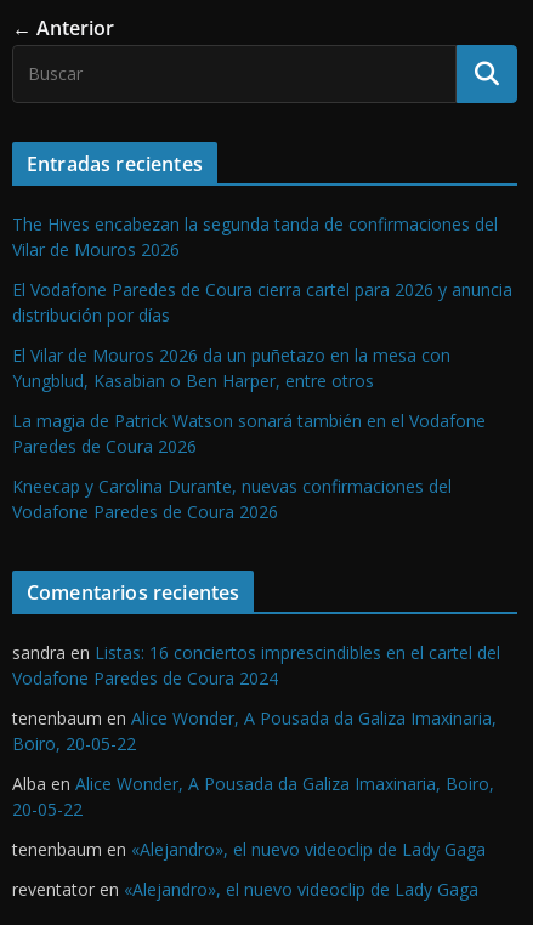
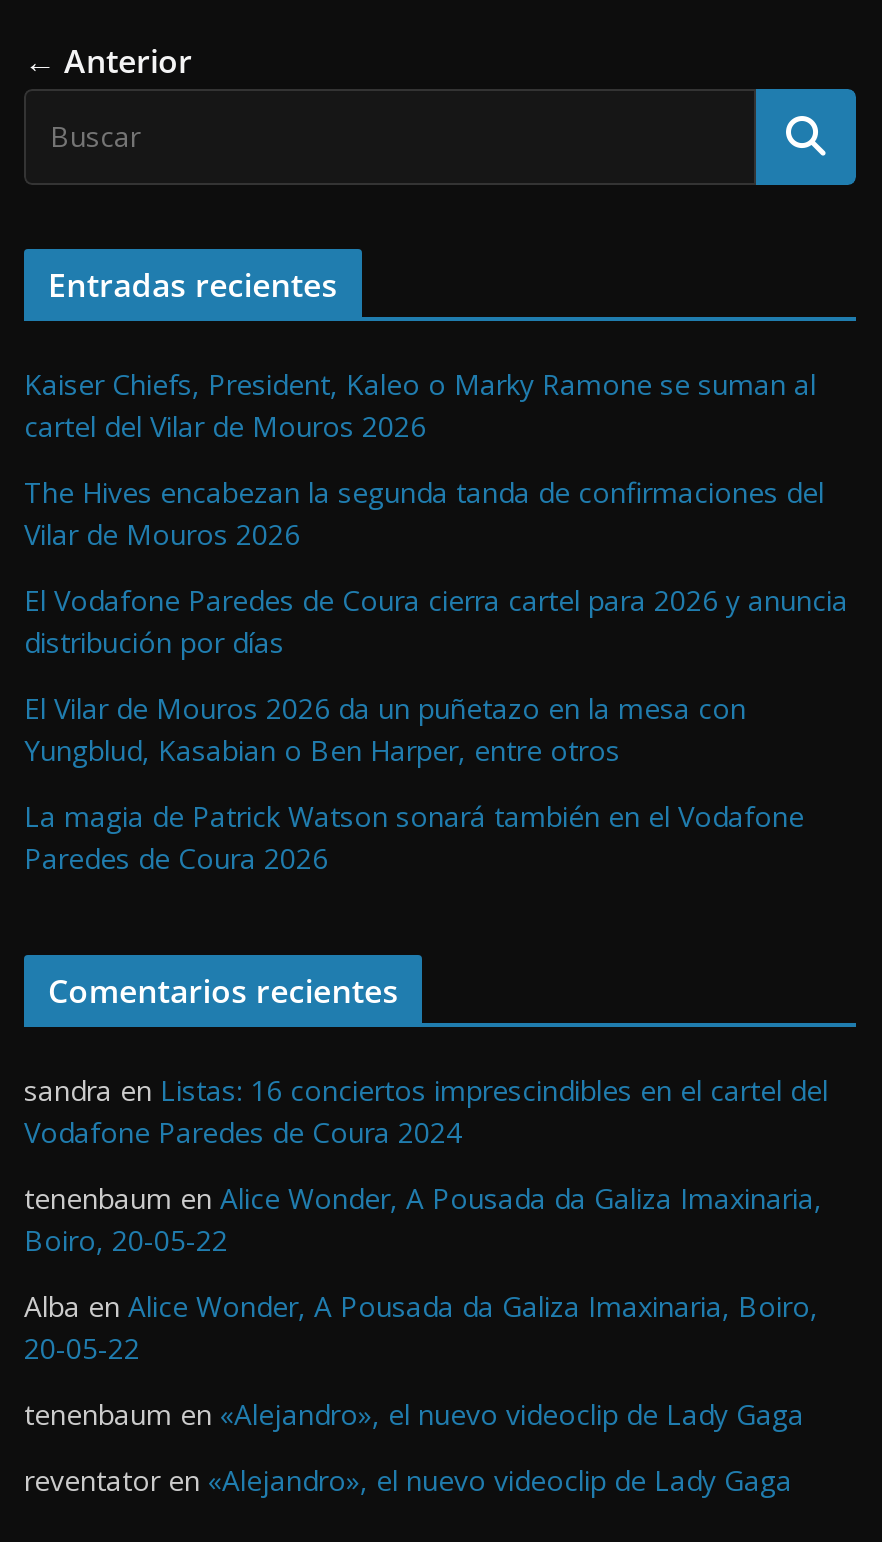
none -> [24,365,816,445] Kaiser Chiefs, President, Kaleo o Marky Ramone se suman al | cartel del Vilar de Mouros 2026
moved [12,213,512,458] -> [24,473,848,877]: The Hives encabezan la segunda tanda de confirmaciones del | Vilar de Mouros 2026 | El Vodafone Paredes de Coura cierra cartel para 2026 y anuncia | distribución por días | El Vilar de Mouros 2026 da un puñetazo en la mesa con | Yungblud, Kasabian o Ben Harper, entre otros | La magia de Patrick Watson sonará también en el Vodafone | Paredes de Coura 2026
[12,475,452,524] Kneecap y Carolina Durante, nuevas confirmaciones del | Vodafone Paredes de Coura 2026 -> none

